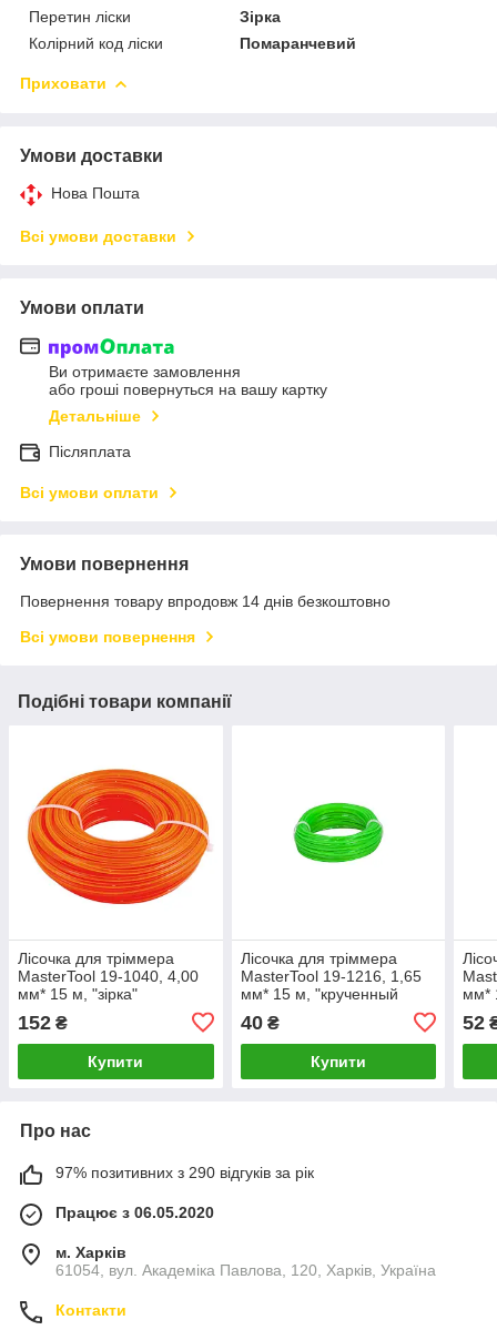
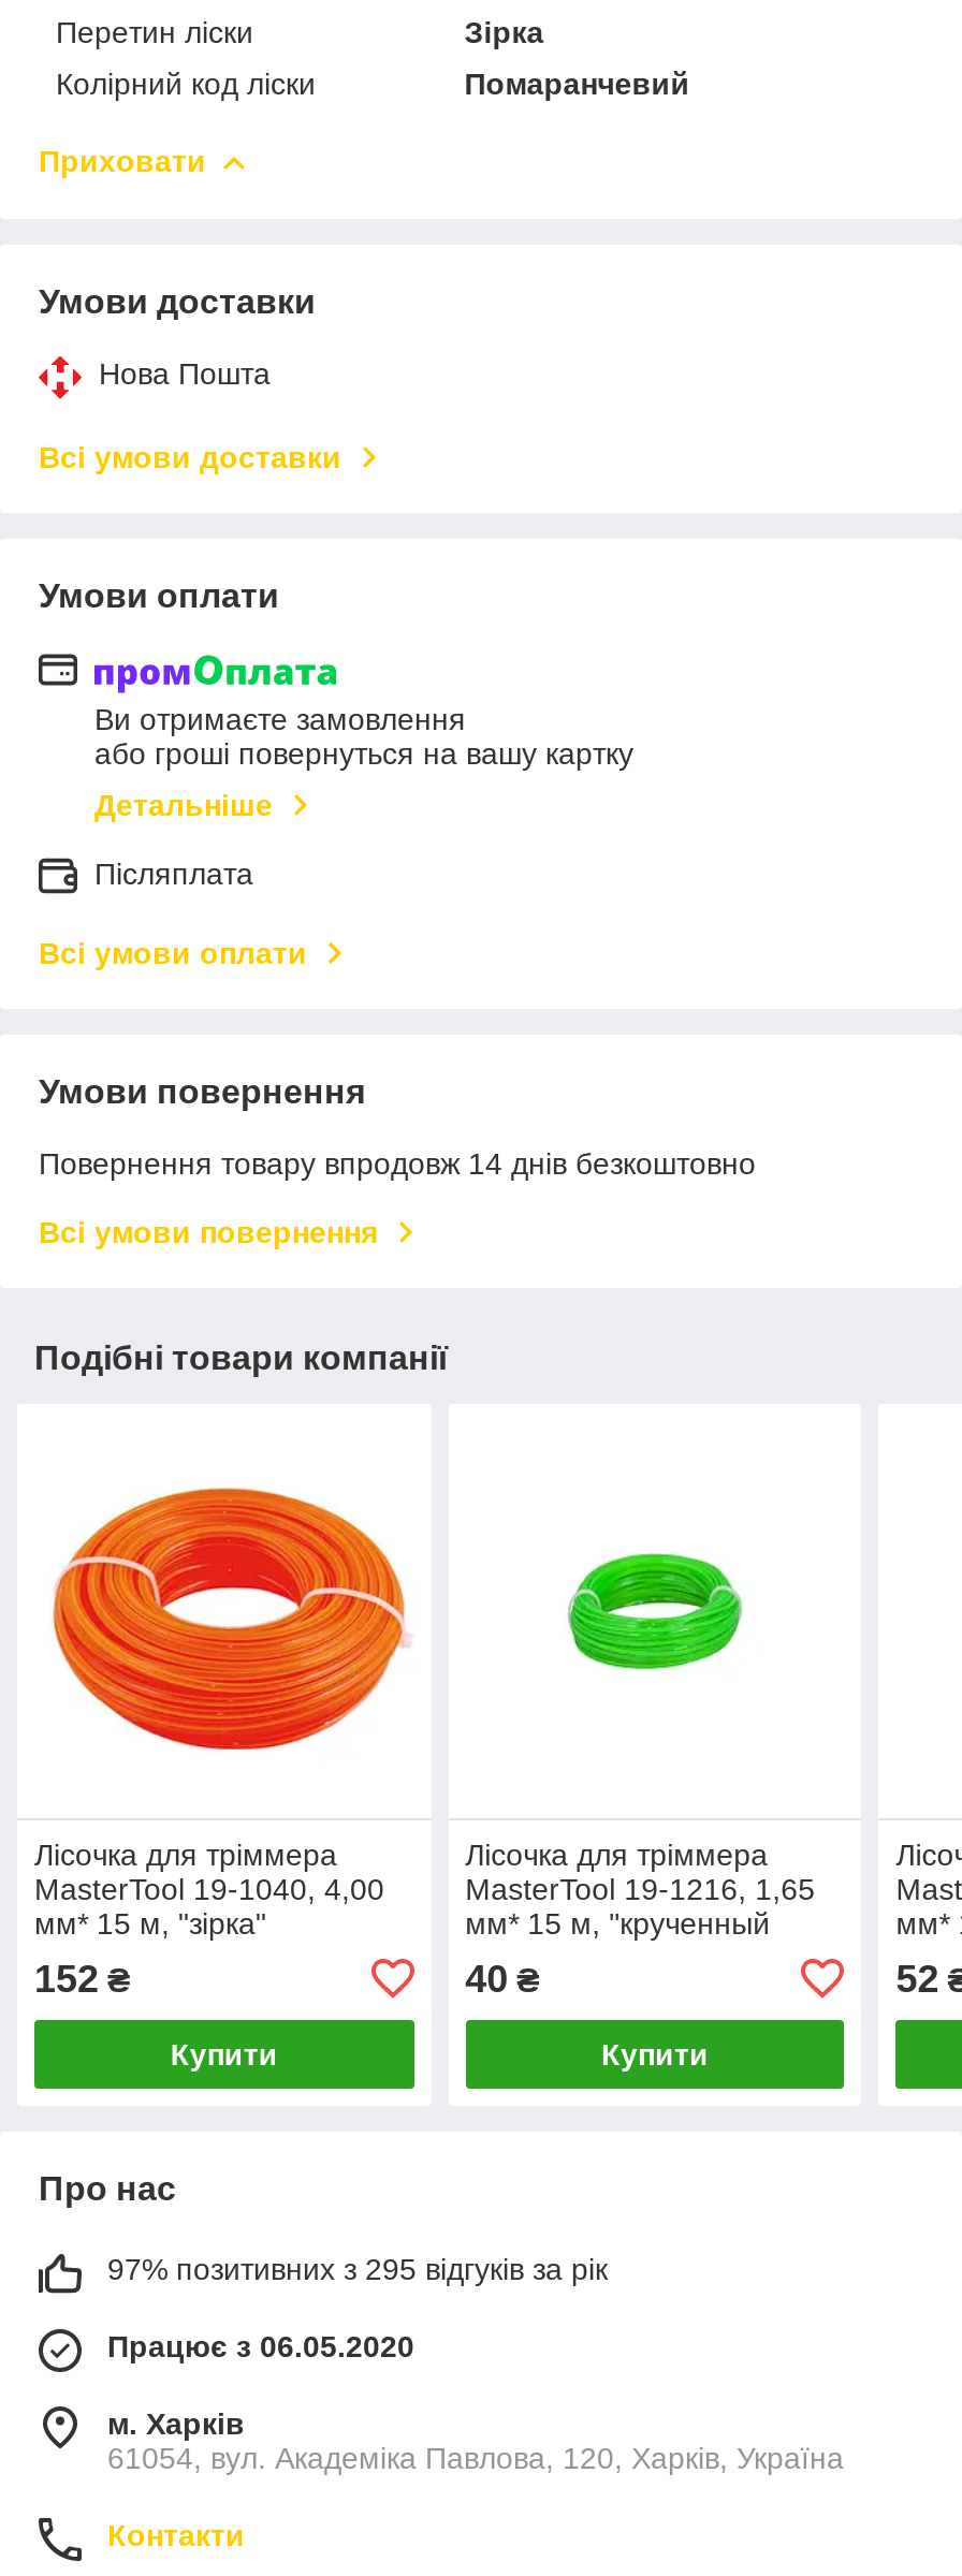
[55,1163,314,1181] 97% позитивних з 290 відгуків за рік -> [107,2251,608,2286] 97% позитивних з 295 відгуків за рік

